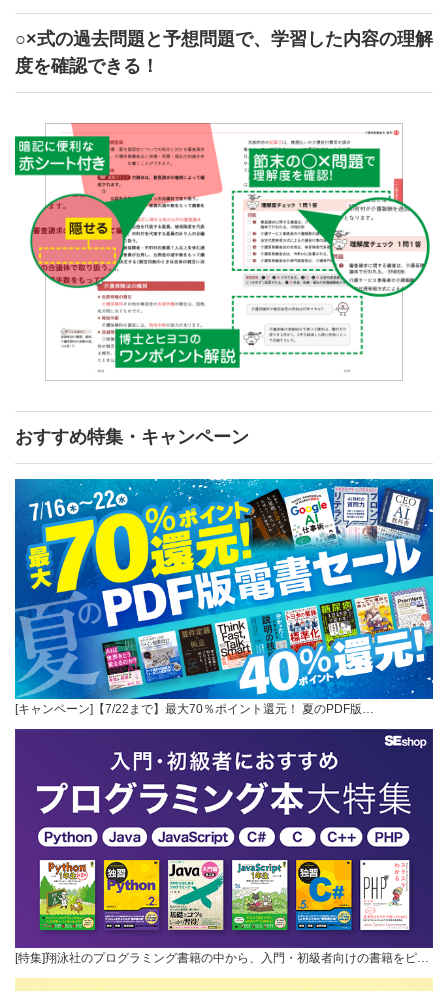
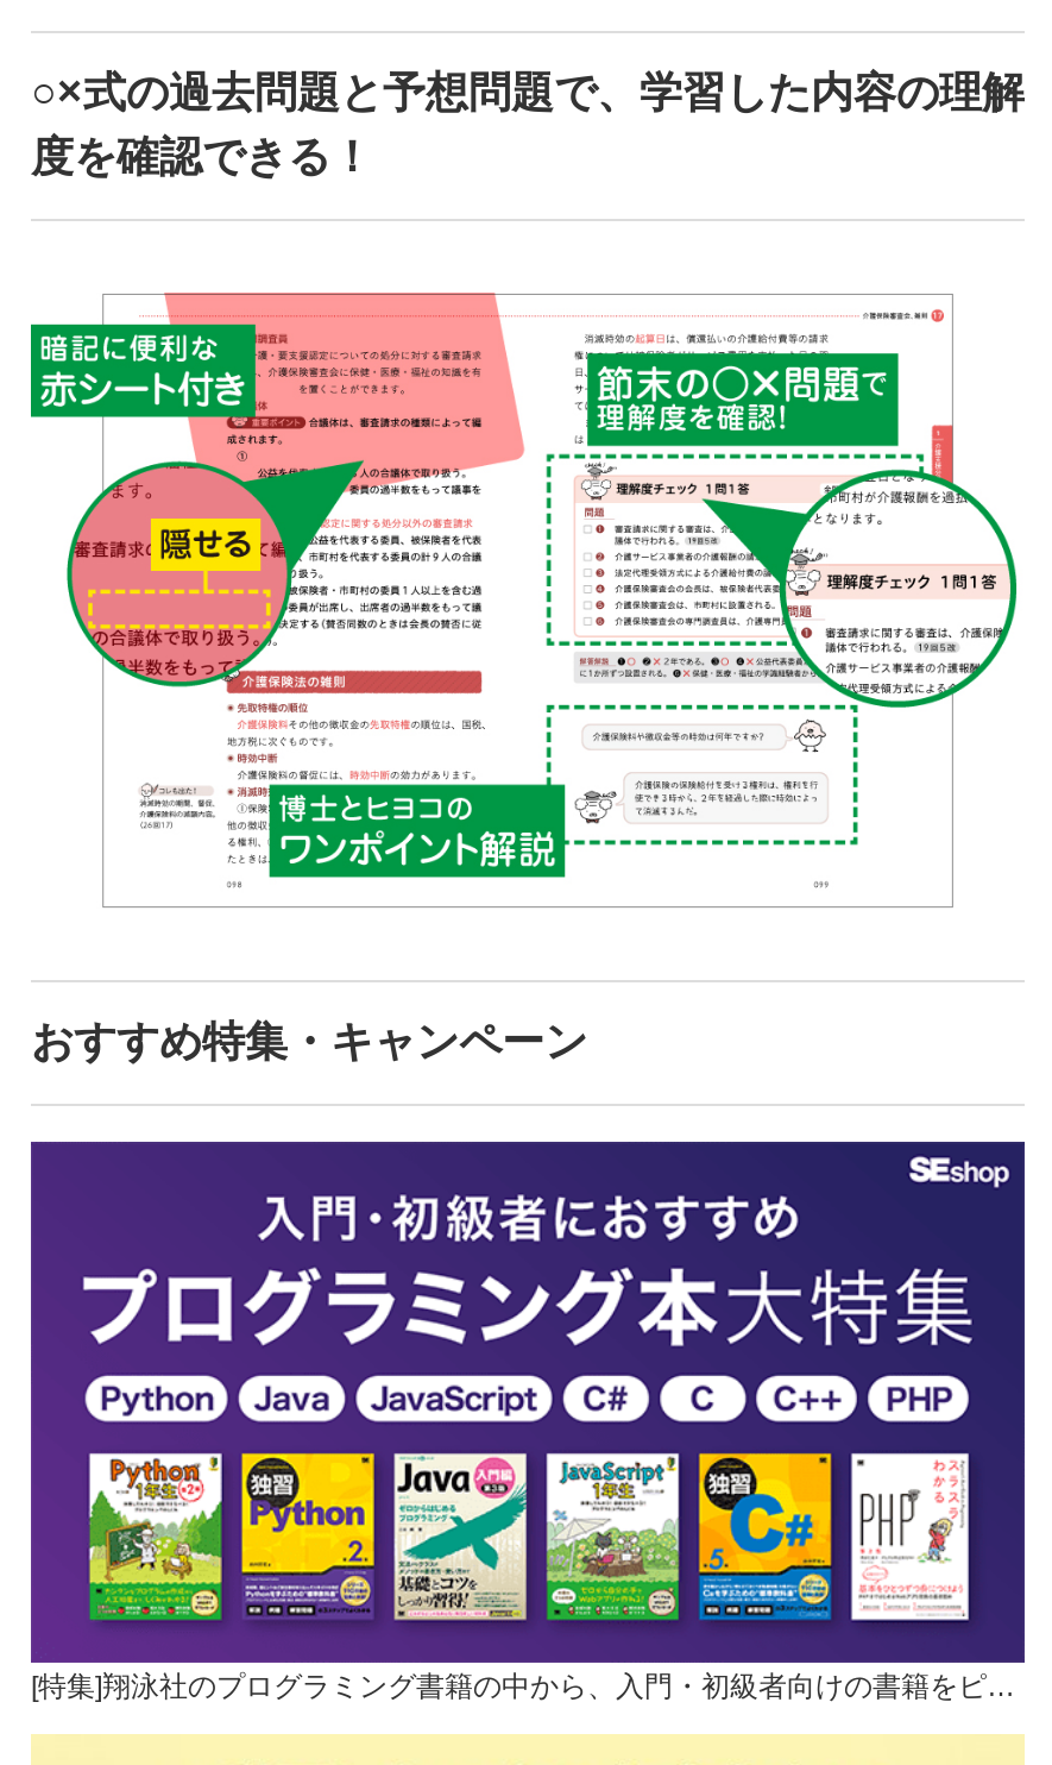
[14,478,434,716] [image] | [キャンペーン]【7/22まで】最大70％ポイント還元！ 夏のPDF版… -> none

